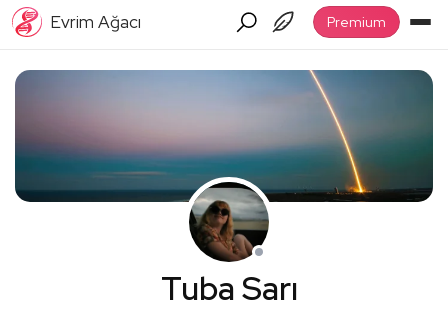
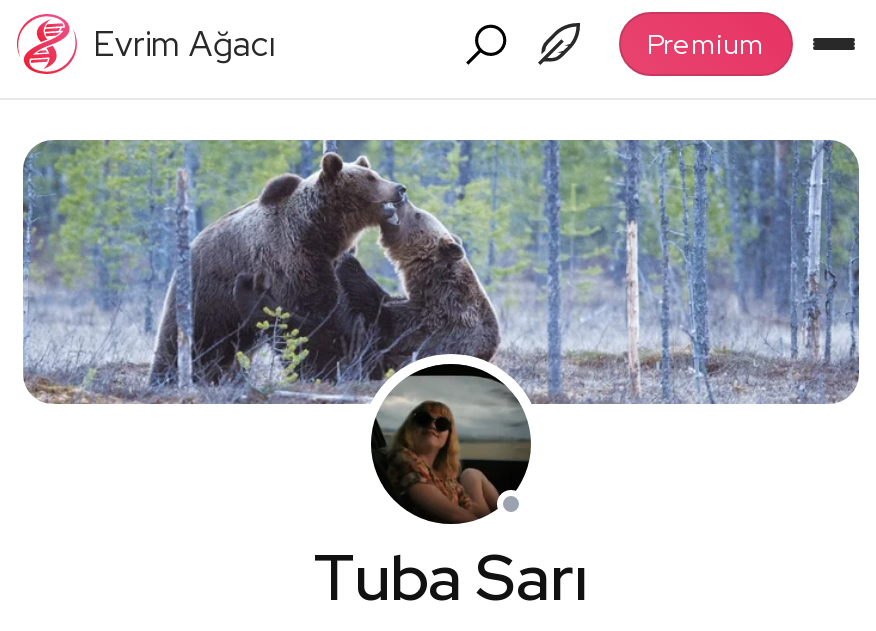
[14,70,434,203] [image] -> [23,140,861,406] [image]

